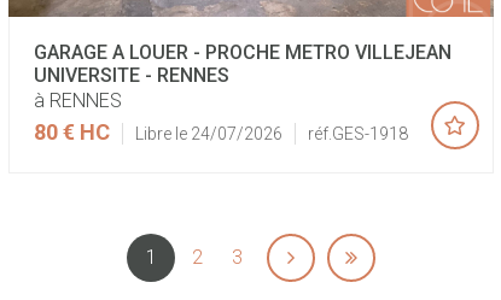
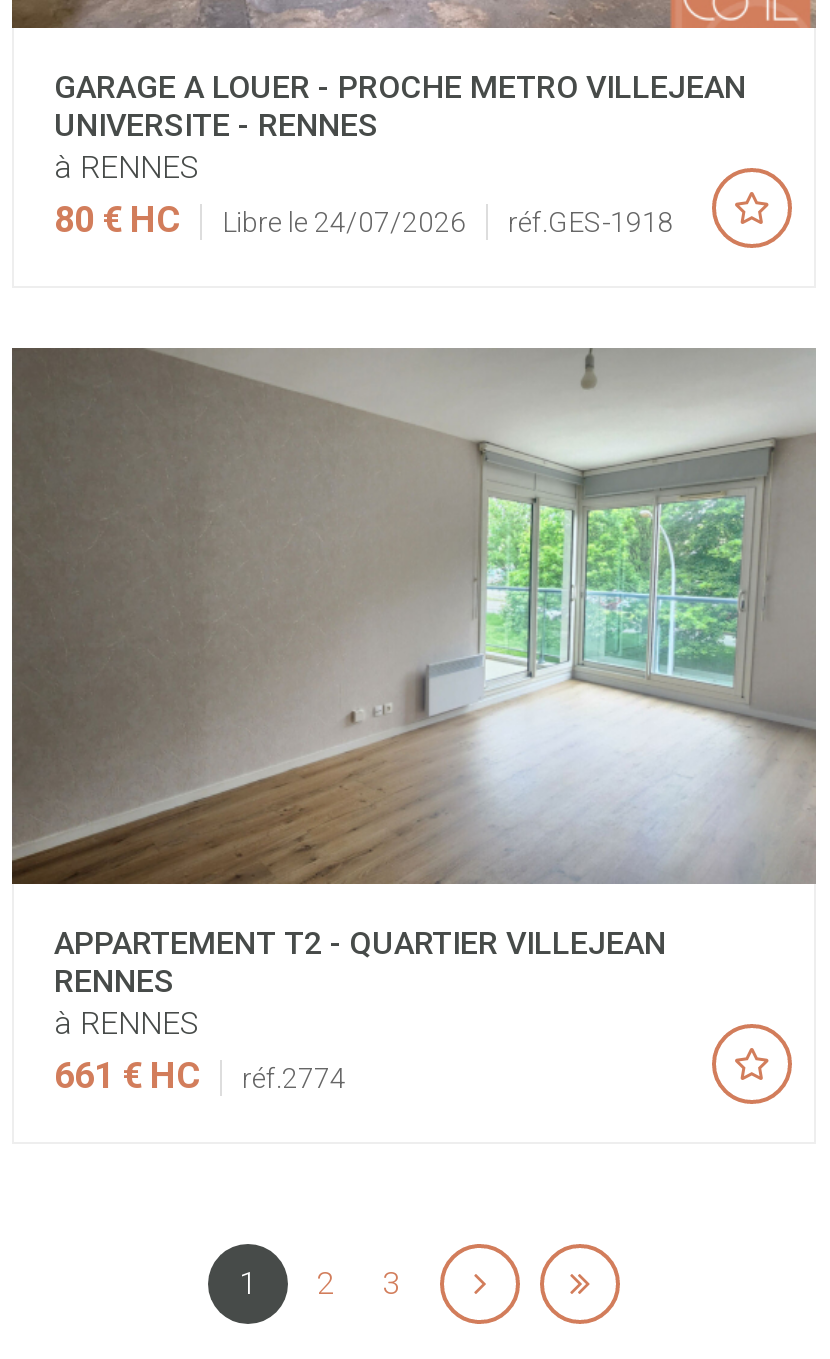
none -> [12,346,818,1096] [image] | APPARTEMENT T2 - QUARTIER VILLEJEAN | RENNES | à RENNES | 661 €HC | réf.2774

